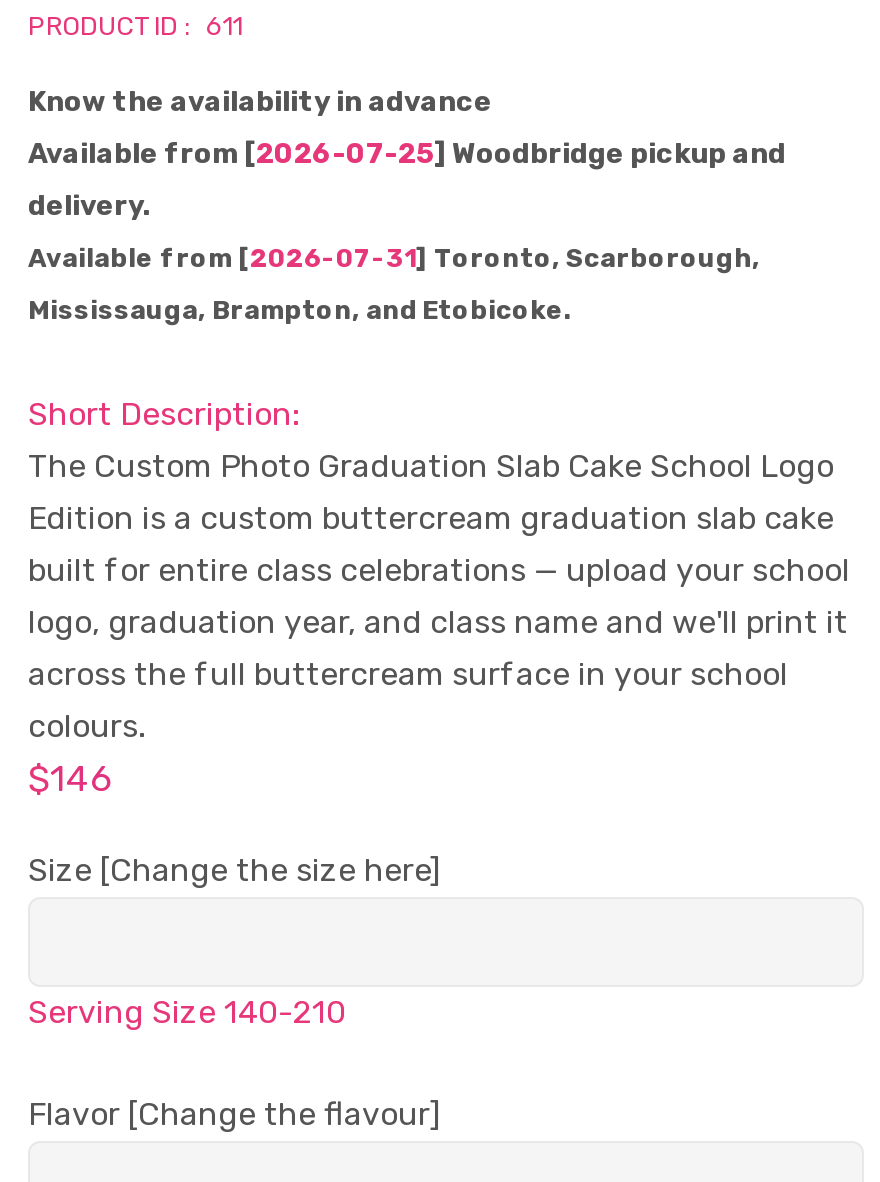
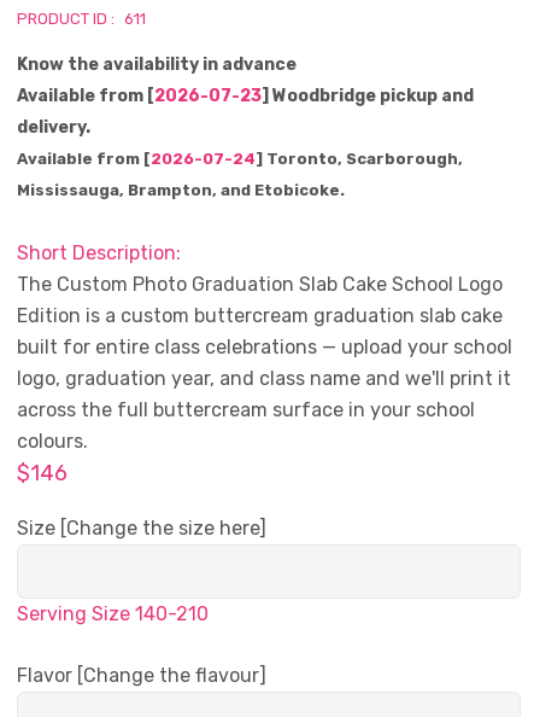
[28,137,786,171] Available from [2026-07-25] Woodbridge pickup and -> [17,86,474,106] Available from [2026-07-23] Woodbridge pickup and
[28,243,760,273] Available from [2026-07-31] Toronto, Scarborough, -> [17,150,463,168] Available from [2026-07-24] Toronto, Scarborough,

